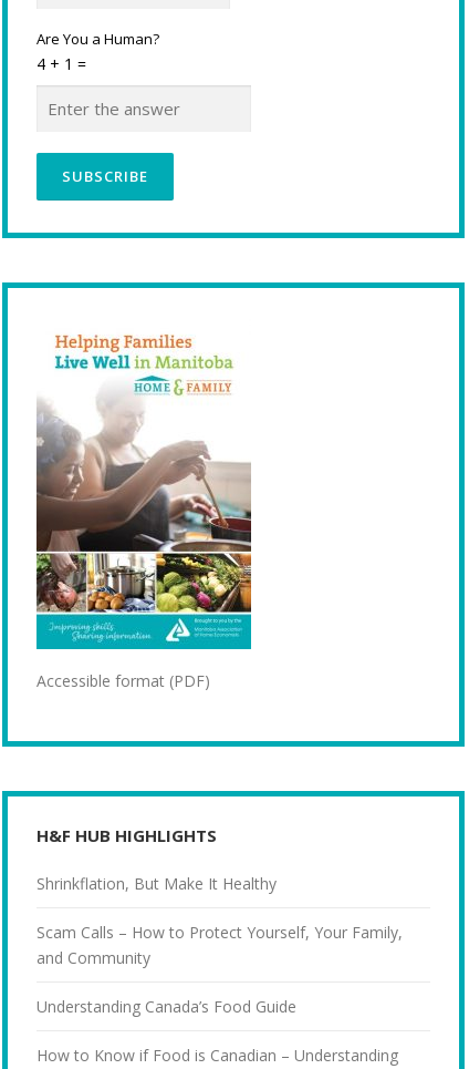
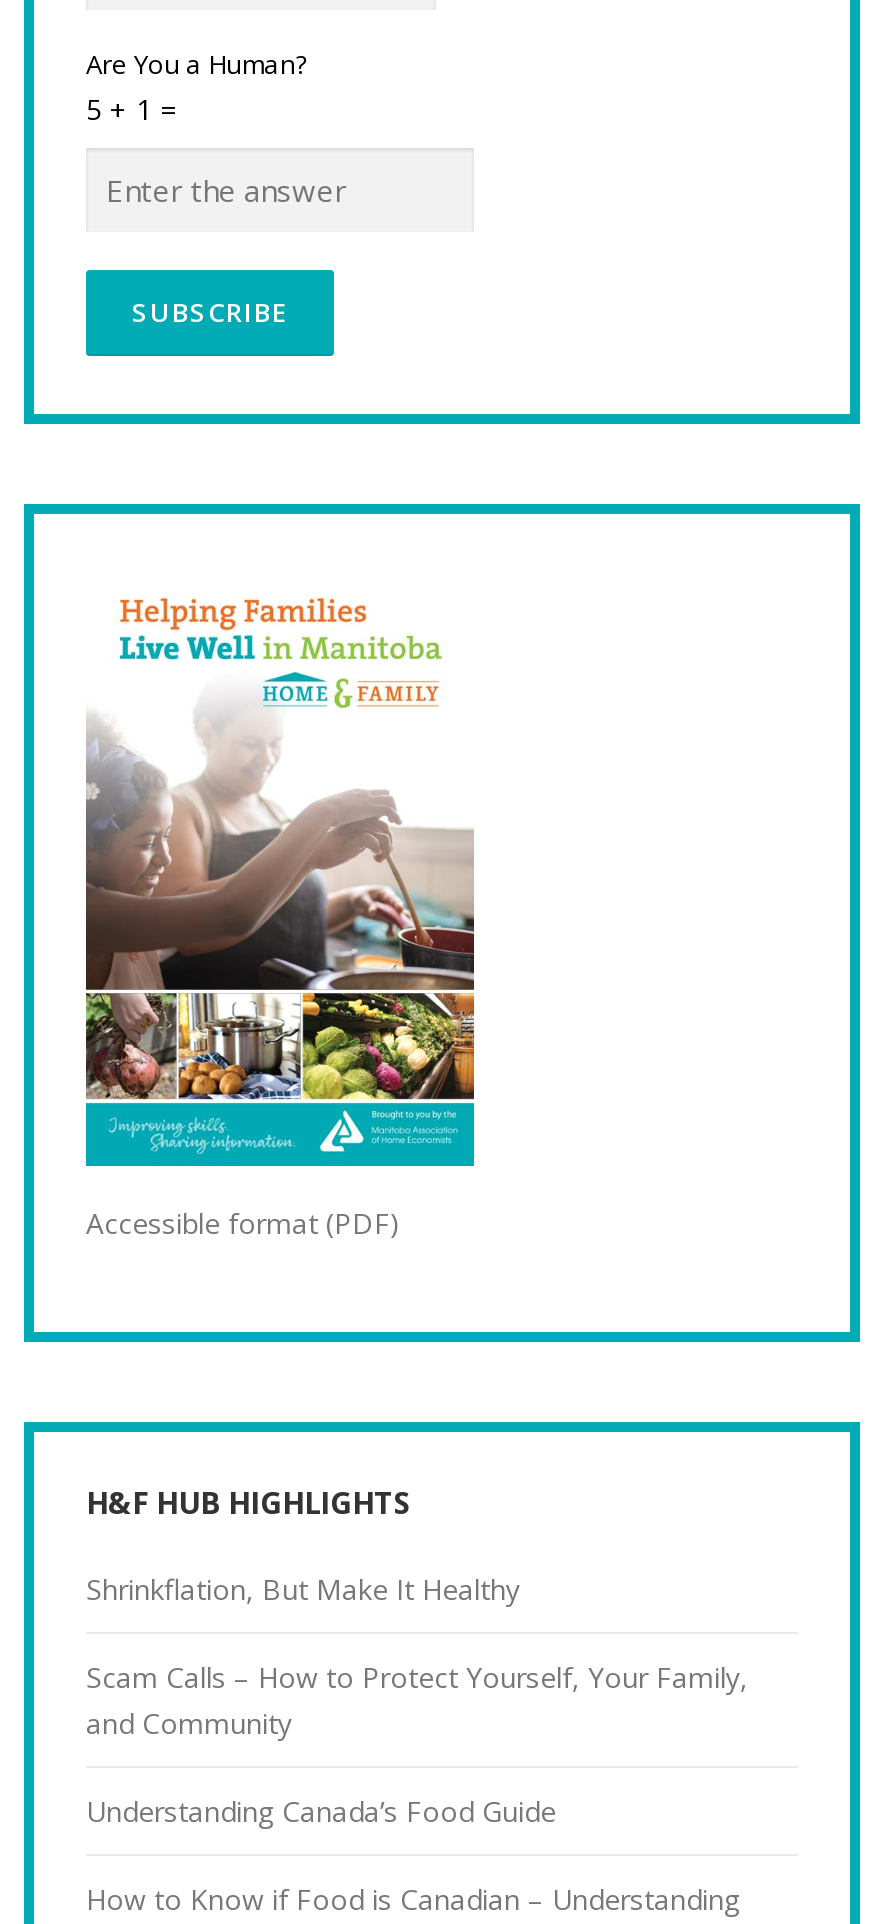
[37,53,86,74] 4 + 1 = -> [86,90,176,128] 5 + 1 =

